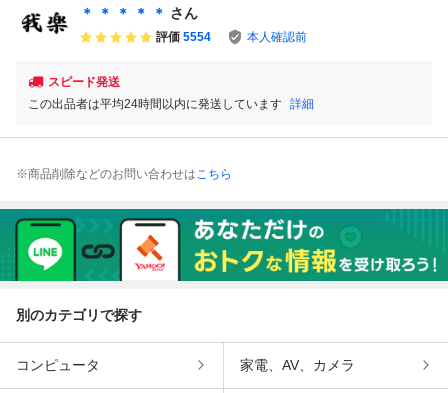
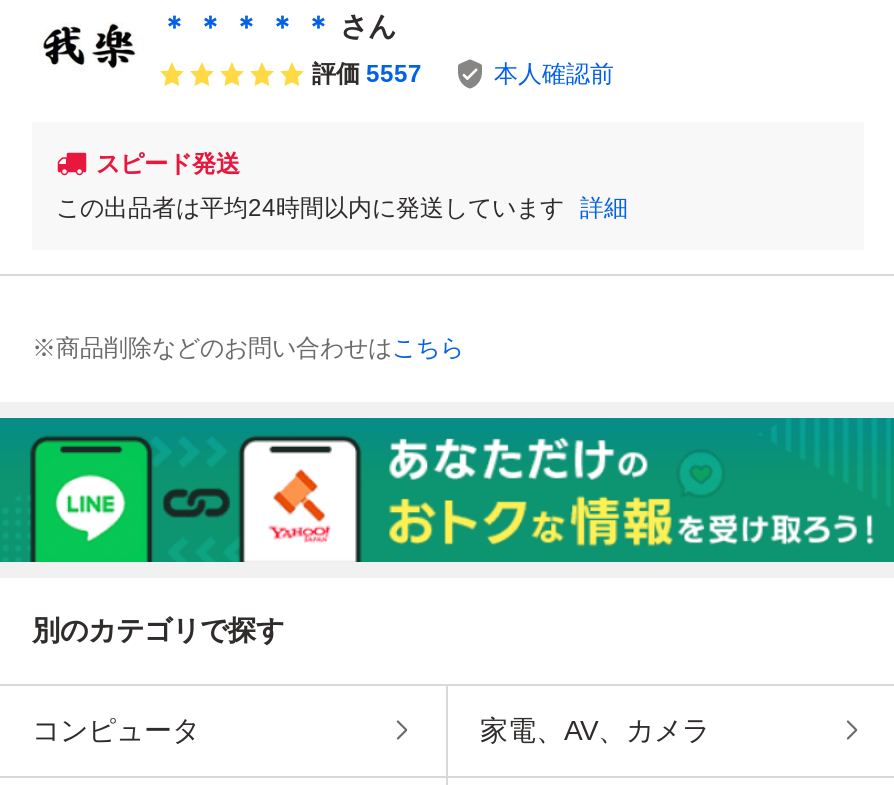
[156,30,211,44] 評価 5554 -> [312,61,422,89] 評価 5557

